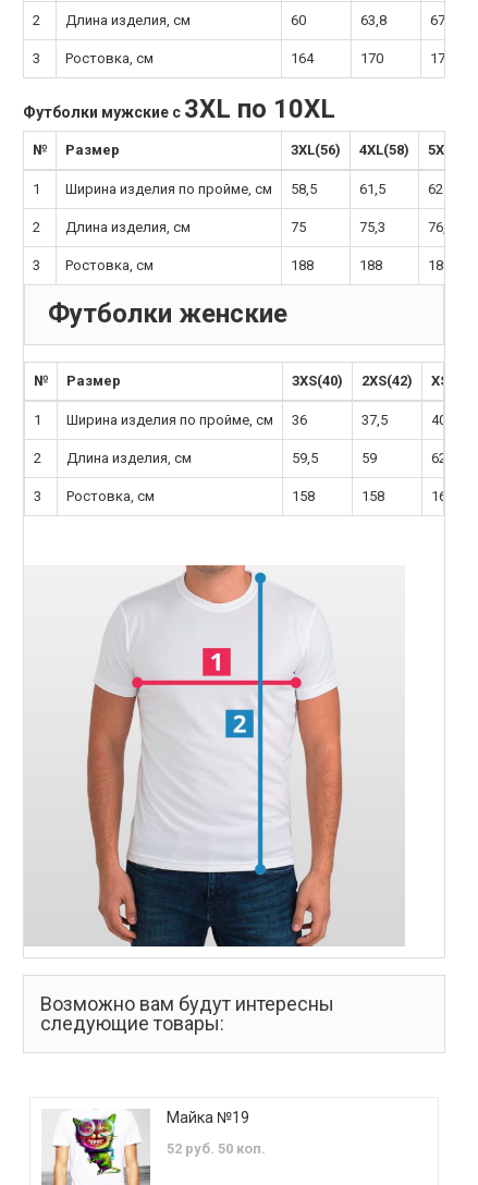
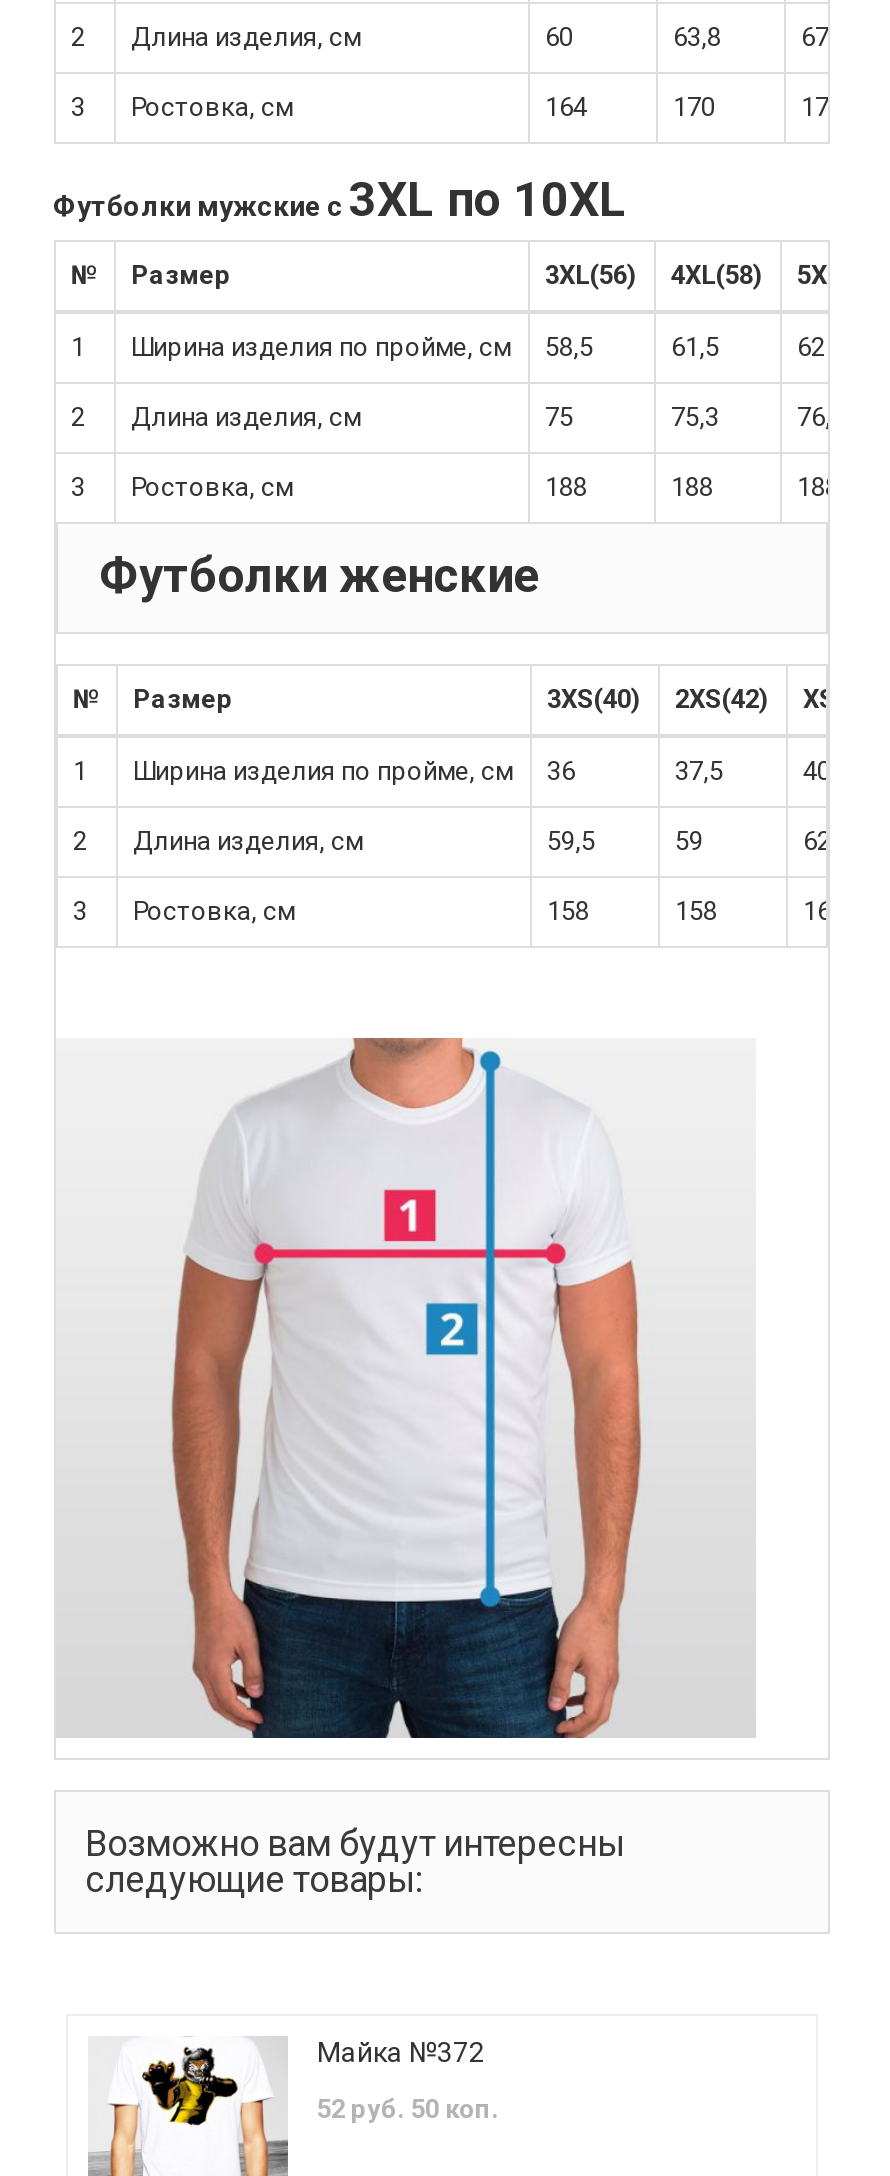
[71,1109,249,1176] [image] | Майка №19 -> [140,2036,485,2156] [image] | Майка №372

